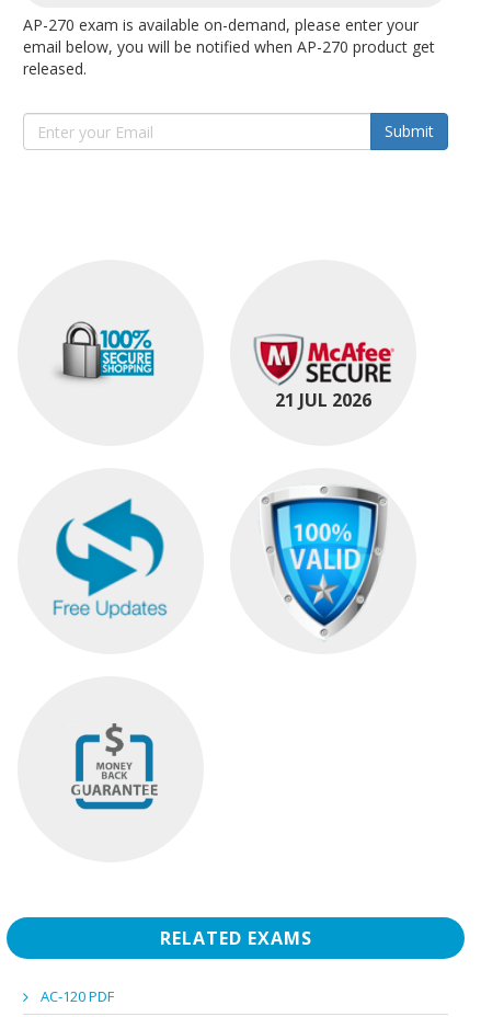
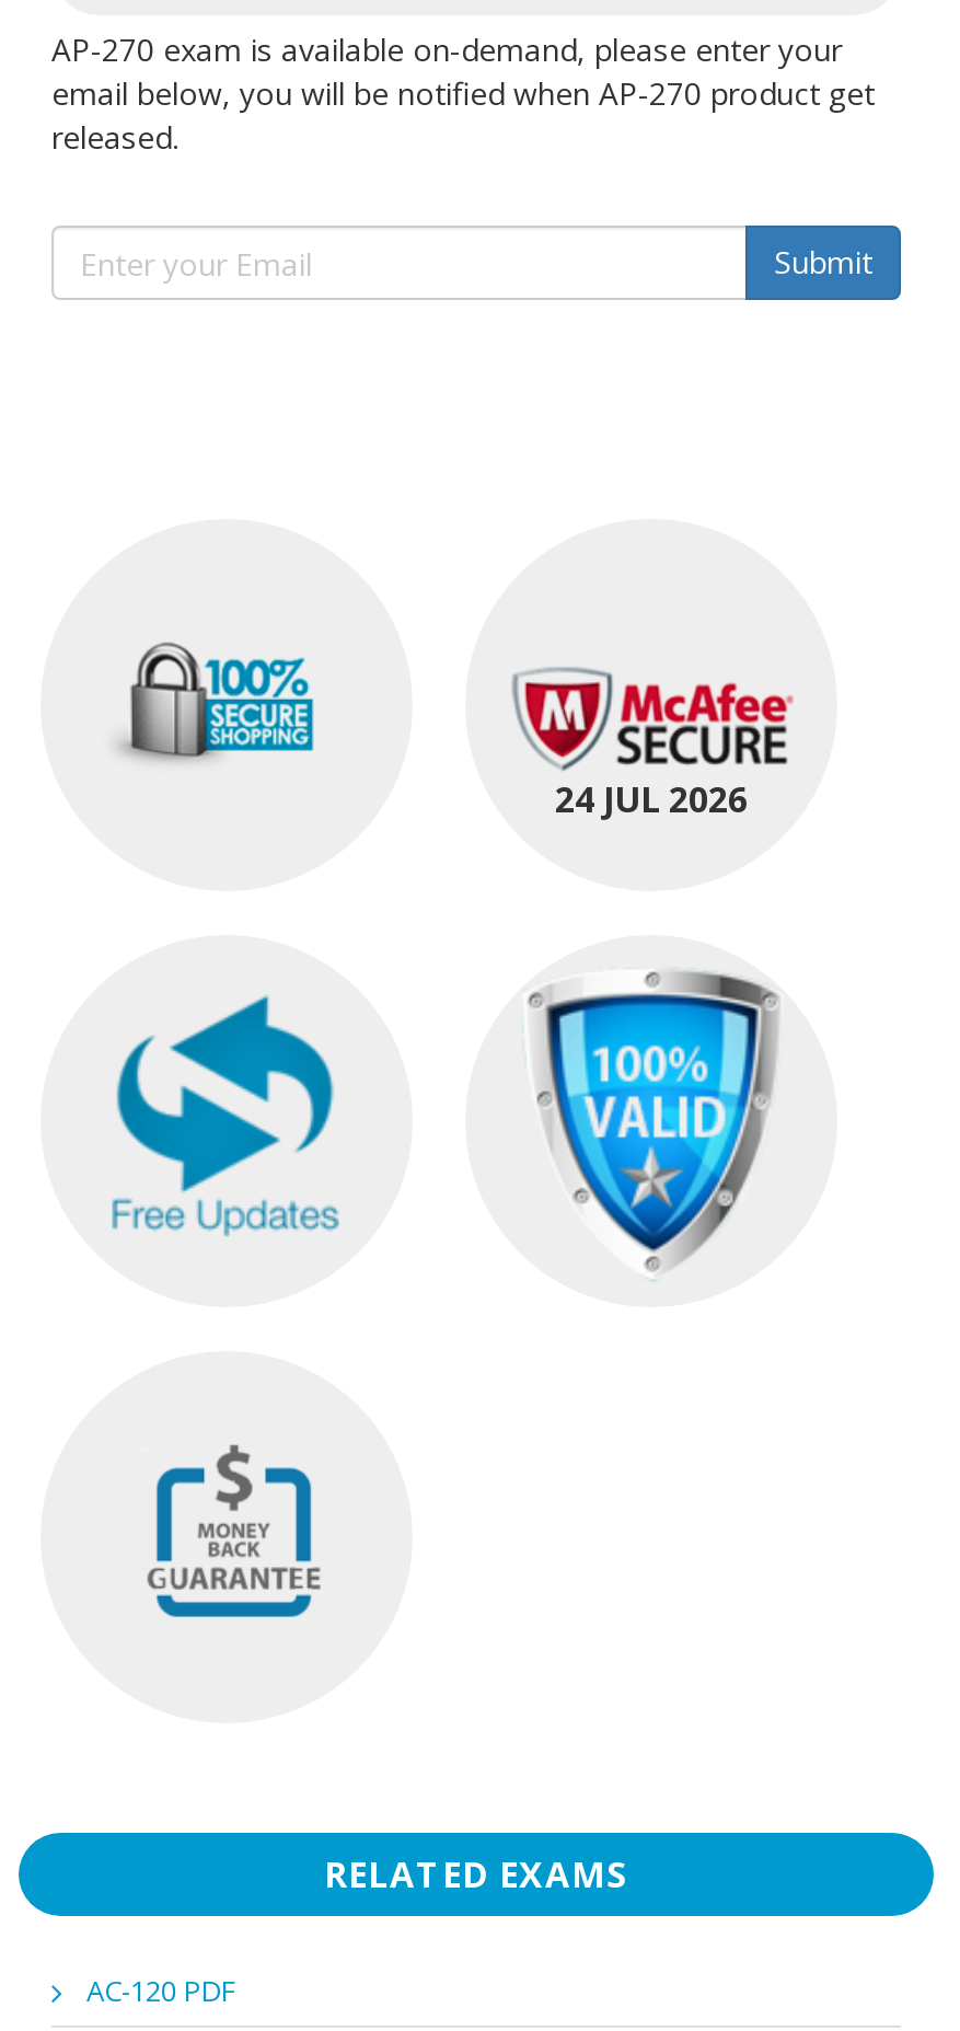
[275,388,371,412] 21 JUL 2026 -> [555,775,748,823] 24 JUL 2026

